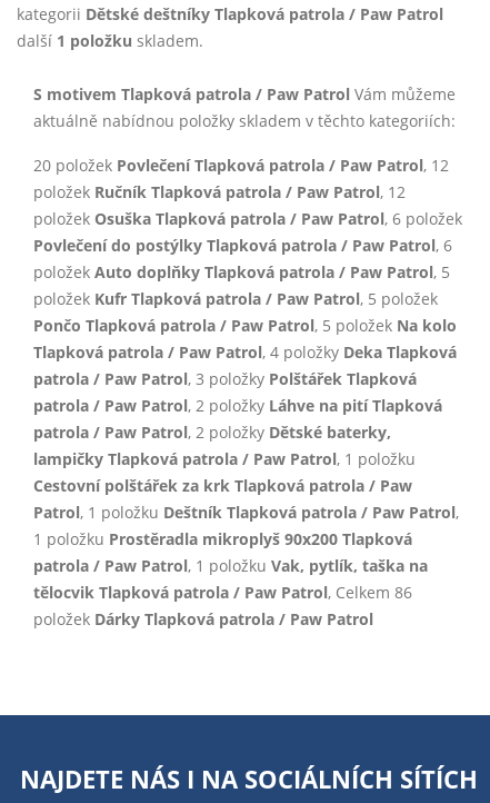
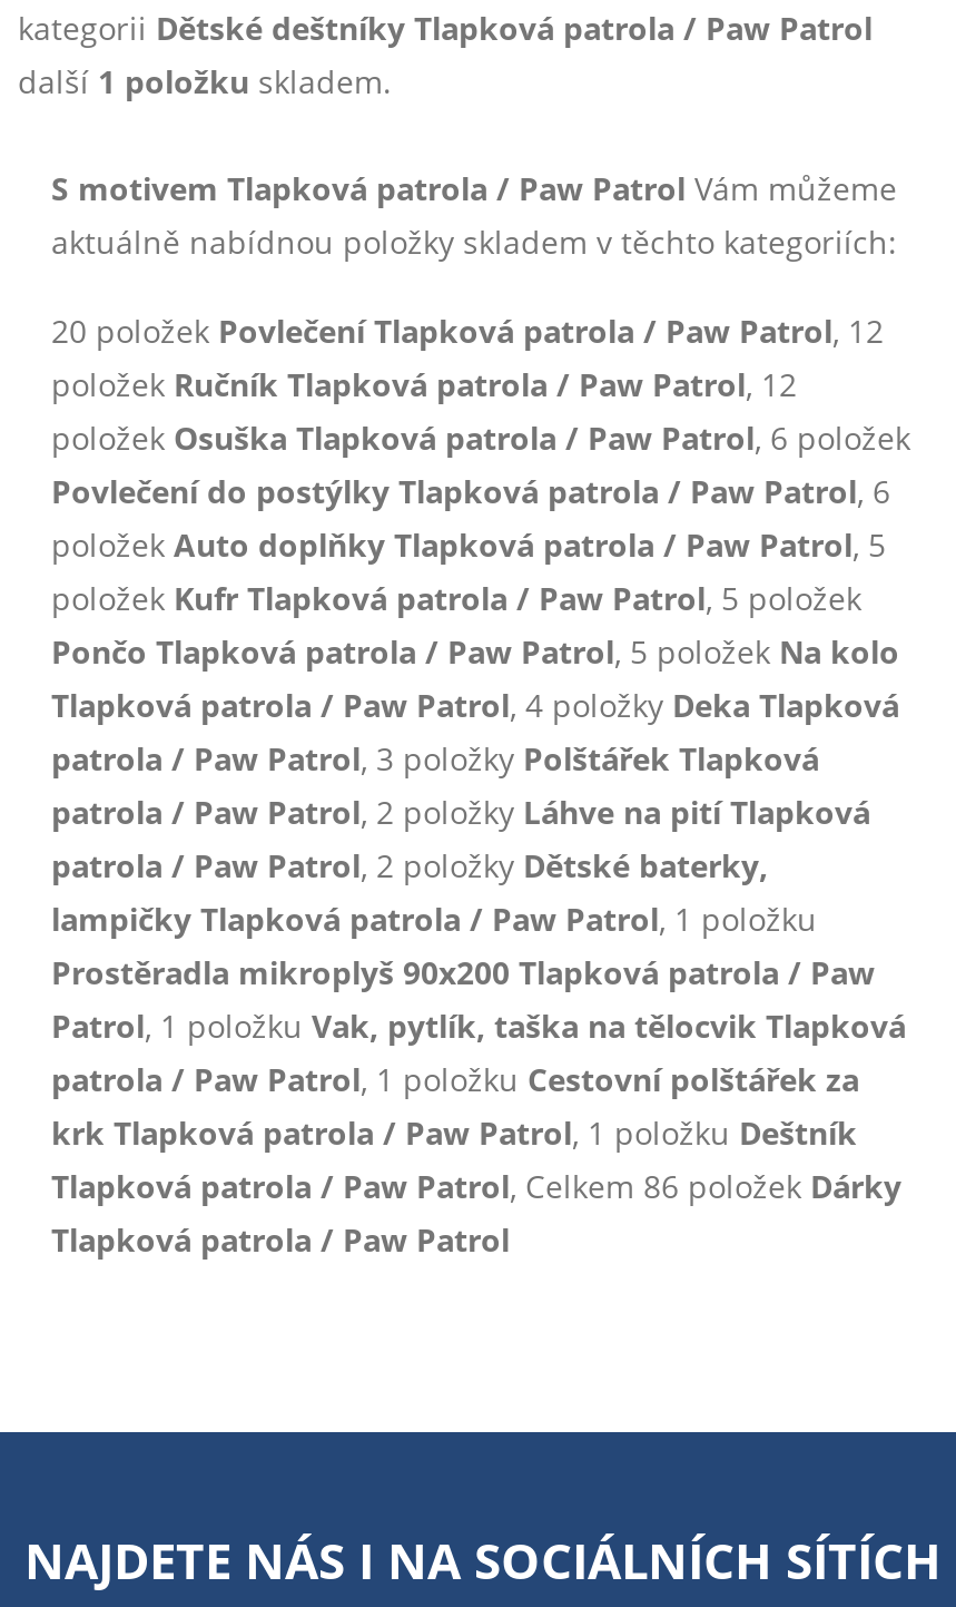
[33,475,459,630] Cestovní polštářek za krk Tlapková patrola / Paw | Patrol, 1 položku Deštník Tlapková patrola / Paw Patrol, | 1 položku Prostěradla mikroplyš 90x200 Tlapková | patrola / Paw Patrol, 1 položku Vak, pytlík, taška na | tělocvik Tlapková patrola / Paw Patrol, Celkem 86 | položek Dárky Tlapková patrola / Paw Patrol -> [51,952,906,1262] Prostěradla mikroplyš 90x200 Tlapková patrola / Paw | Patrol, 1 položku Vak, pytlík, taška na tělocvik Tlapková | patrola / Paw Patrol, 1 položku Cestovní polštářek za | krk Tlapková patrola / Paw Patrol, 1 položku Deštník | Tlapková patrola / Paw Patrol, Celkem 86 položek Dárky | Tlapková patrola / Paw Patrol

